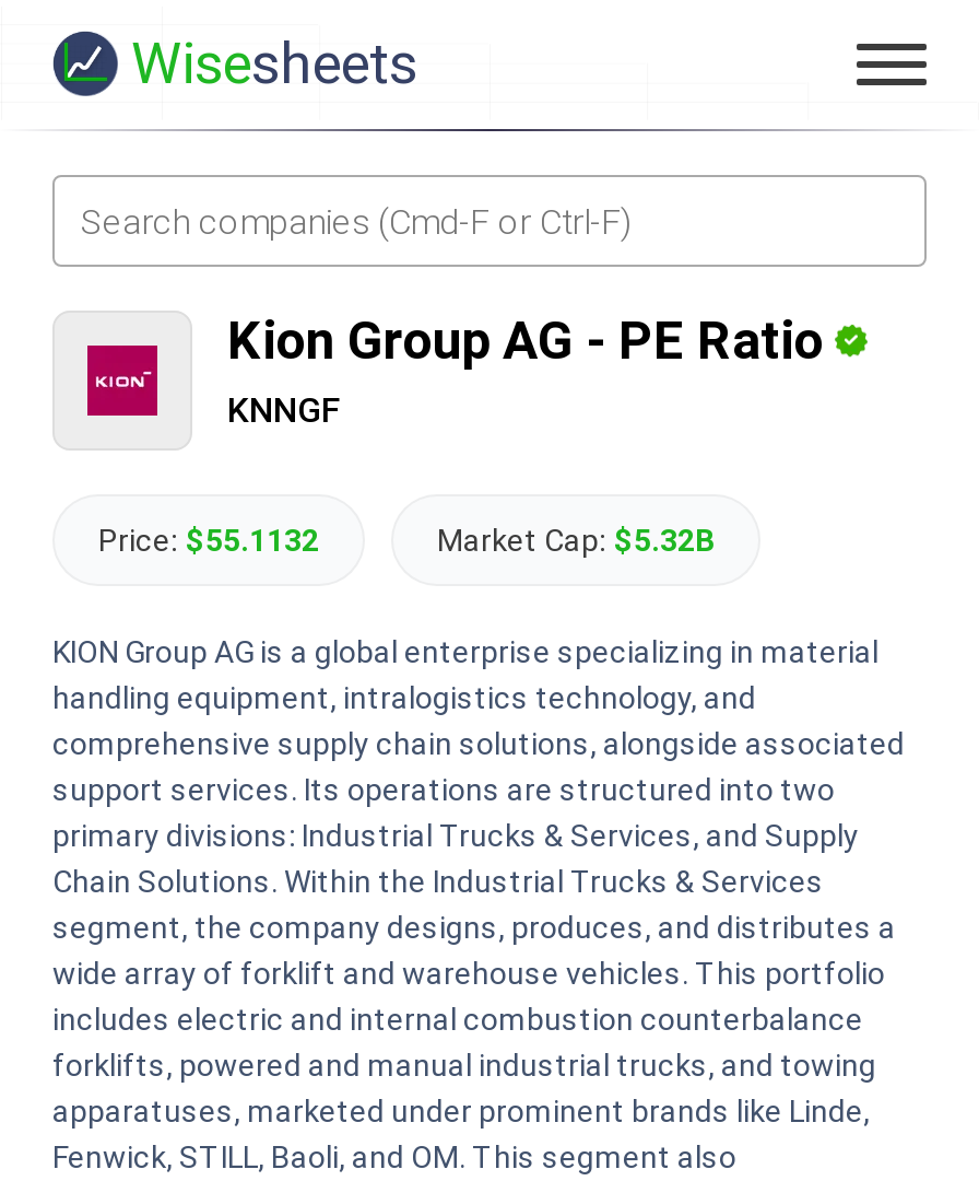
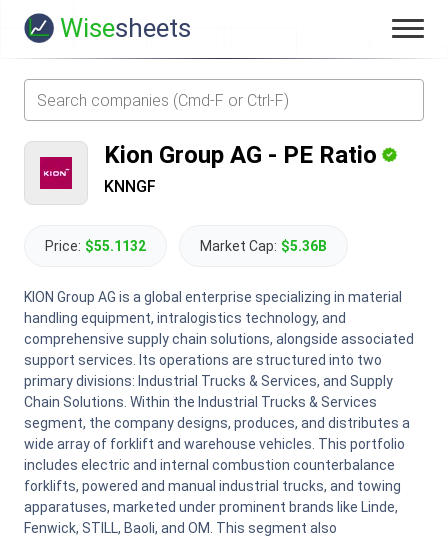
[437,523,715,558] Market Cap: $5.32B -> [200,238,327,254] Market Cap: $5.36B

